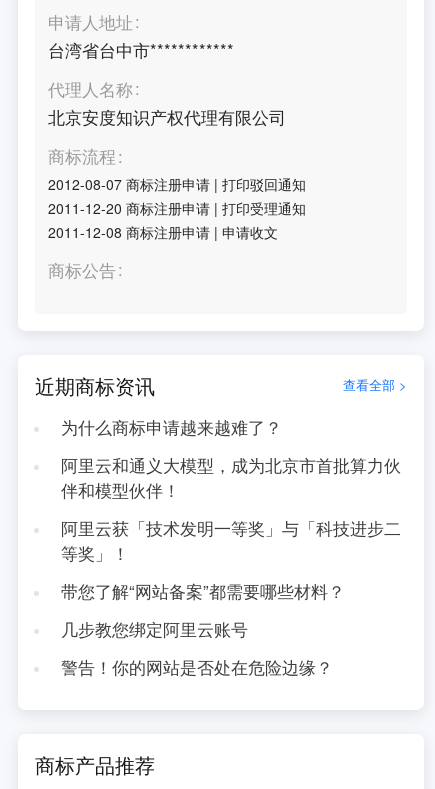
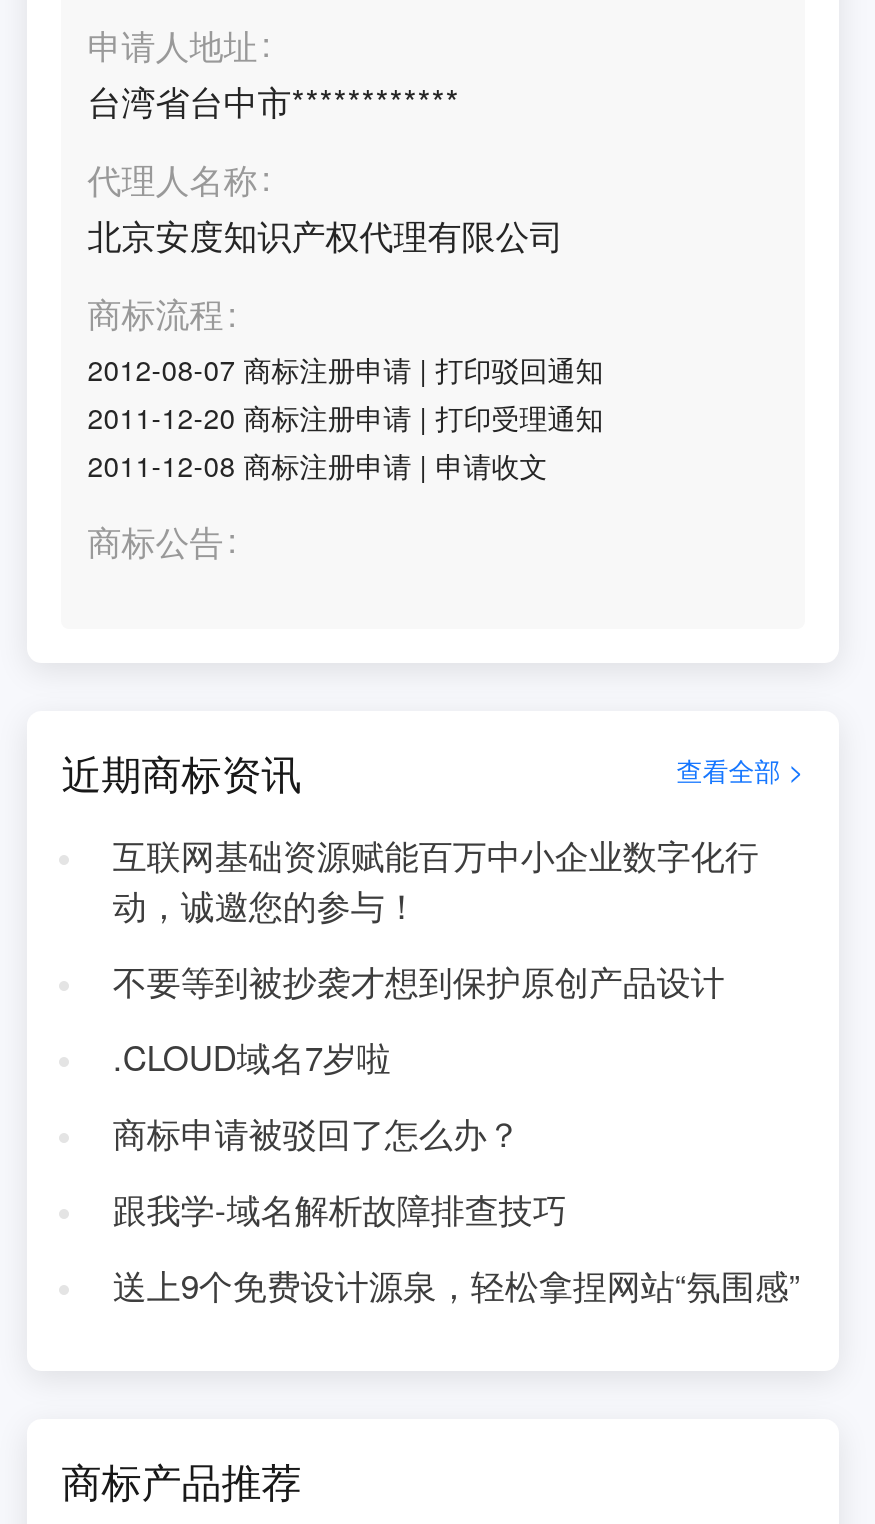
[61,415,282,439] 为什么商标申请越来越难了？ -> [113,831,759,929] 互联网基础资源赋能百万中小企业数字化行 | 动，诚邀您的参与！
[61,453,401,502] 阿里云和通义大模型，成为北京市首批算力伙 | 伴和模型伙伴！ -> [113,957,725,1005] 不要等到被抄袭才想到保护原创产品设计
[61,516,401,565] 阿里云获「技术发明一等奖」与「科技进步二 | 等奖」！ -> [113,1033,391,1081] .CLOUD域名7岁啦
[61,579,345,603] 带您了解“网站备案”都需要哪些材料？ -> [113,1109,521,1157] 商标申请被驳回了怎么办？
[61,617,248,641] 几步教您绑定阿里云账号 -> [113,1185,567,1233] 跟我学-域名解析故障排查技巧
[61,655,333,679] 警告！你的网站是否处在危险边缘？ -> [113,1261,801,1309] 送上9个免费设计源泉，轻松拿捏网站“氛围感”

